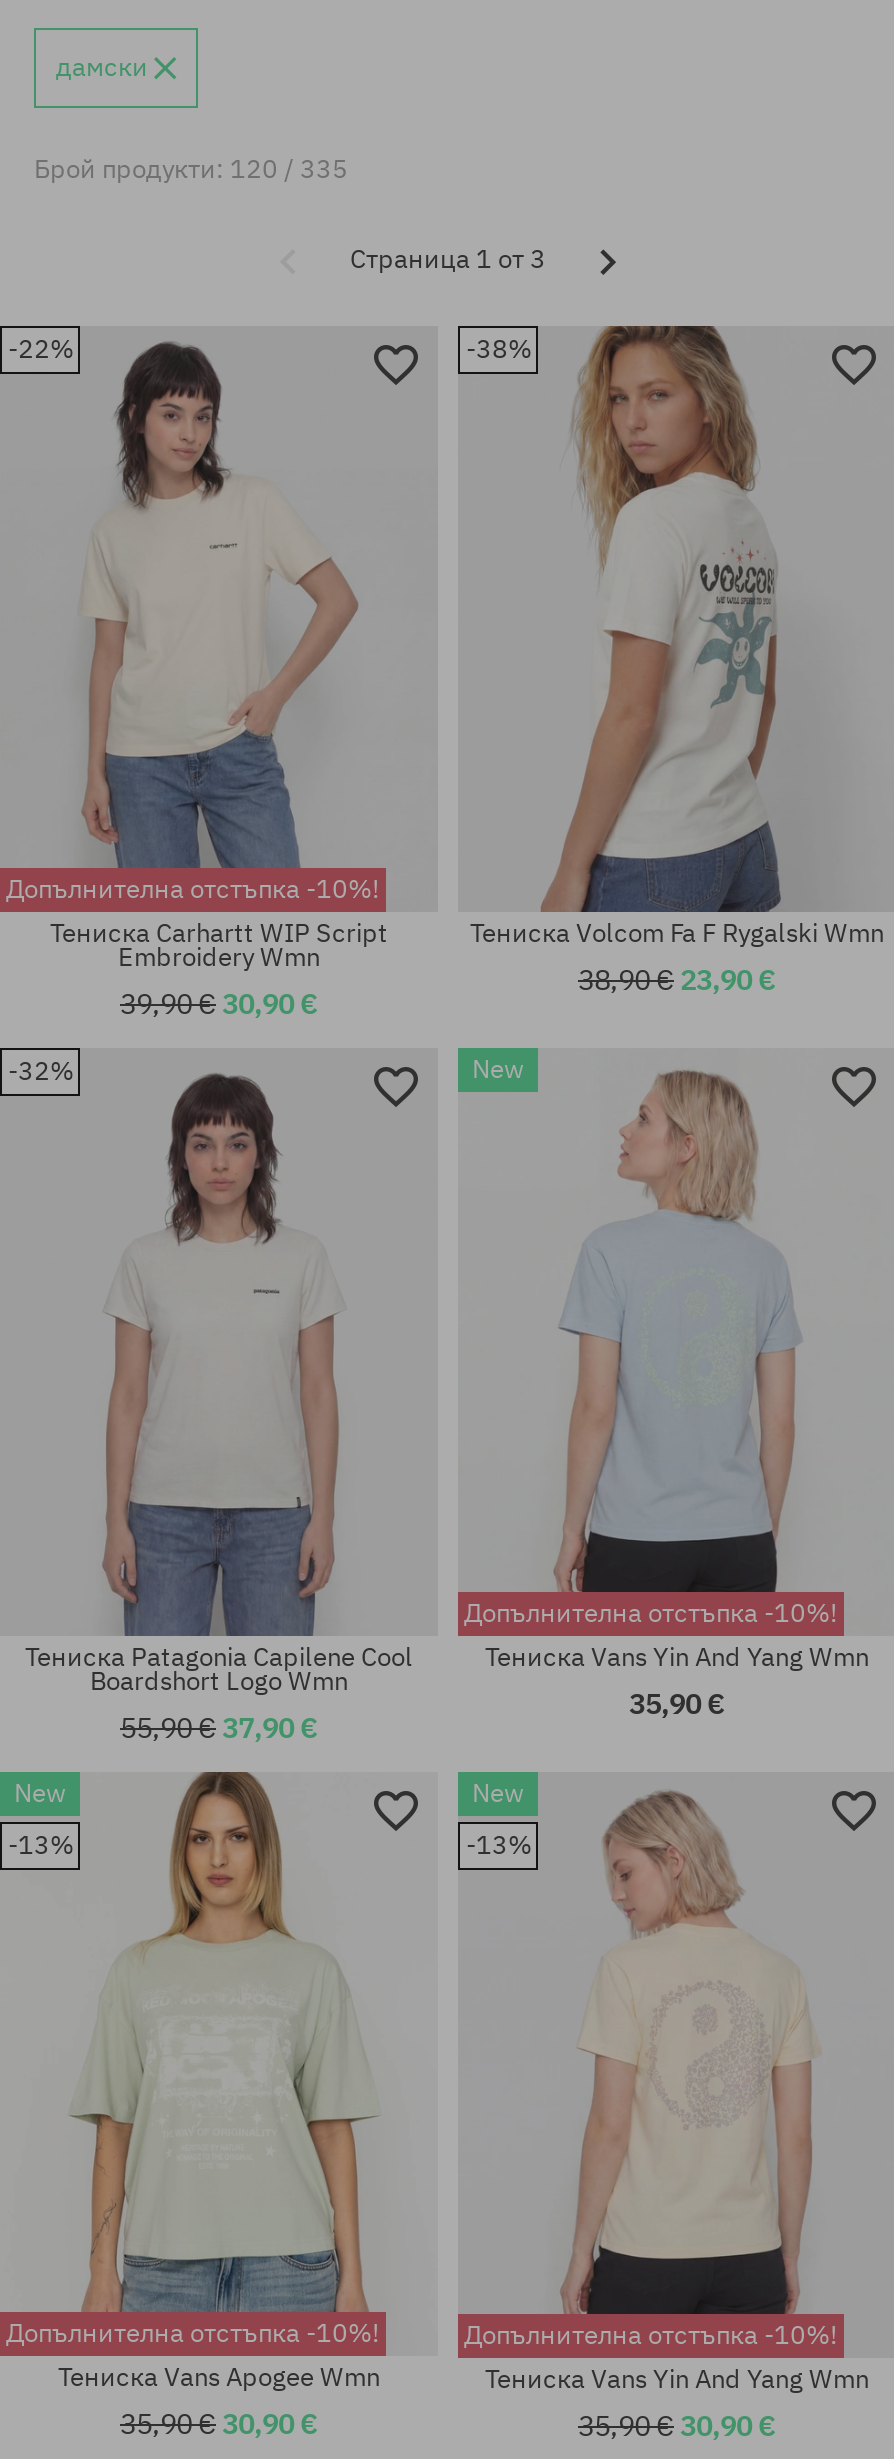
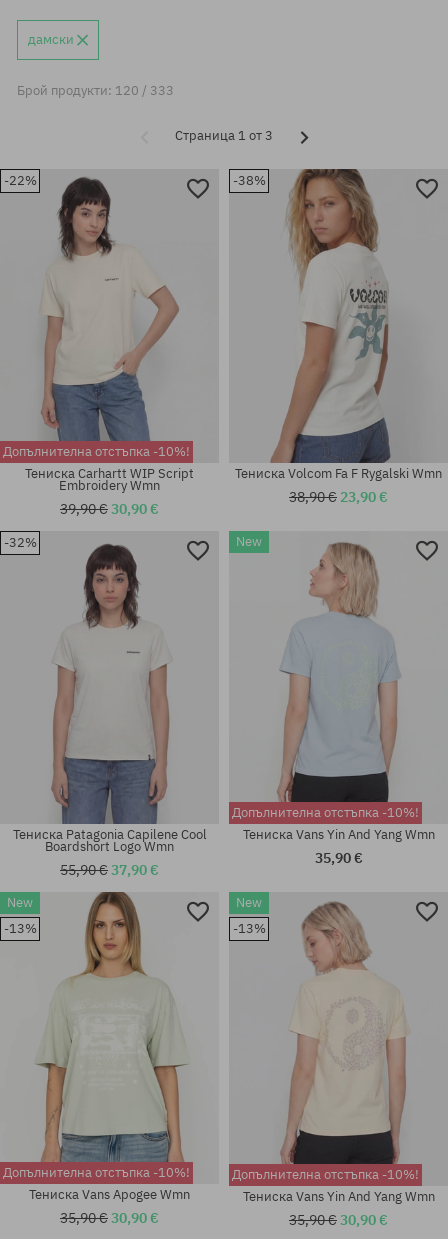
[34,152,348,186] Брой продукти: 120 / 335 -> [17,82,174,99] Брой продукти: 120 / 333

